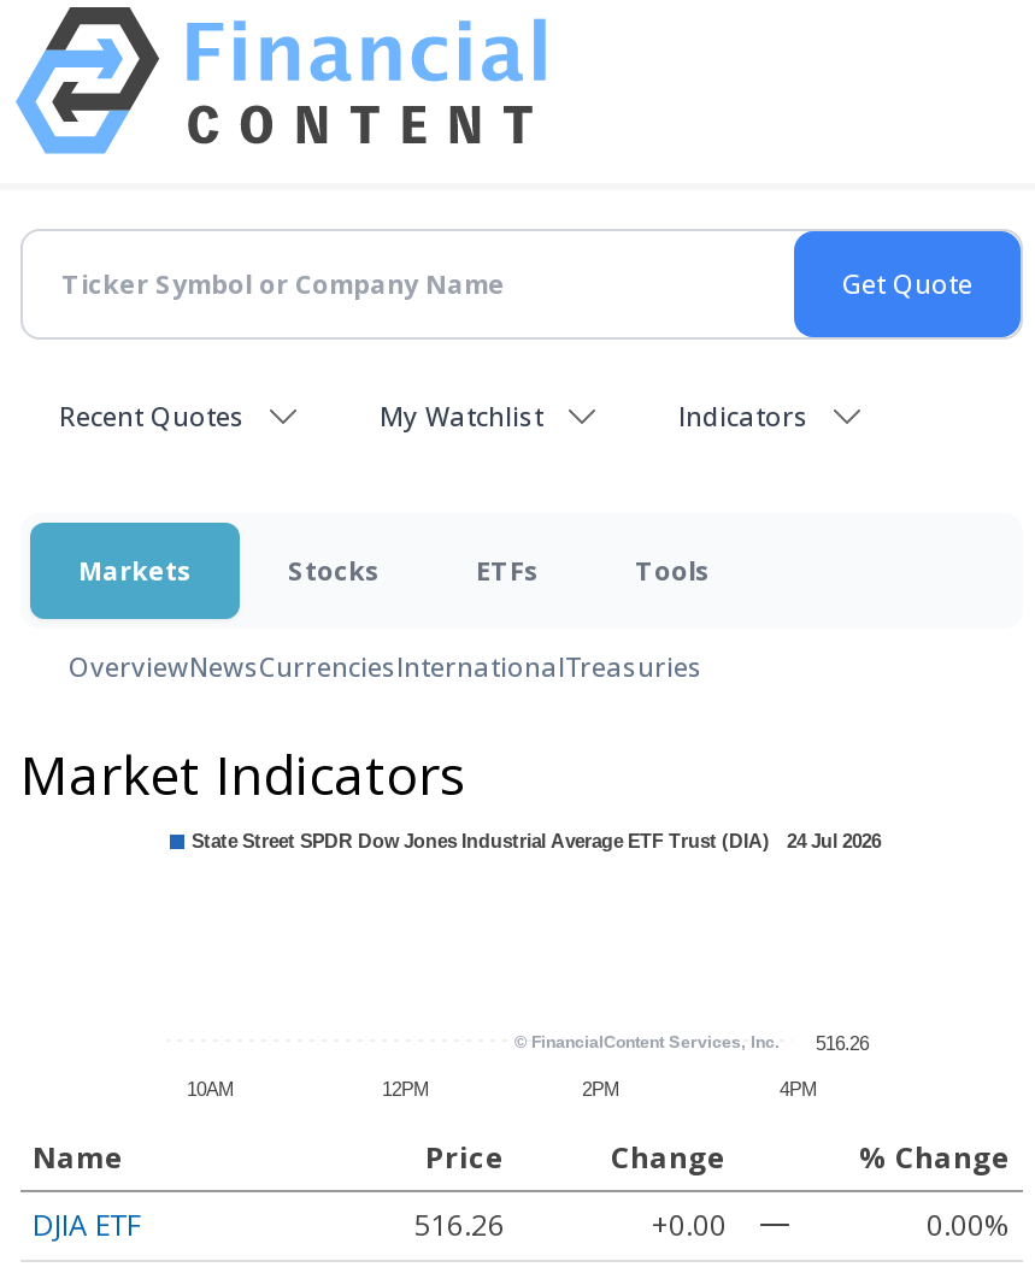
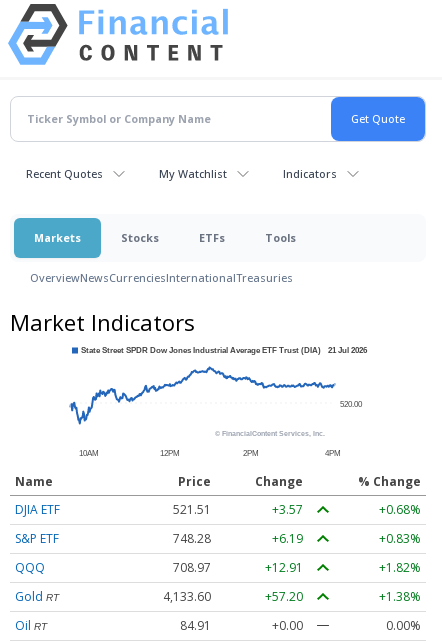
none -> [69,365,363,437] [image]
[413,1204,505,1245] 516.26 -> [15,501,421,634] 521.51 | +3.57 | +0.68% | S&P ETF | 748.28 | +6.19 | +0.83% | QQQ | 708.97 | +12.91 | +1.82% | Gold RT | 4,133.60 | +57.20 | +1.38% | Oil RT | 84.91

